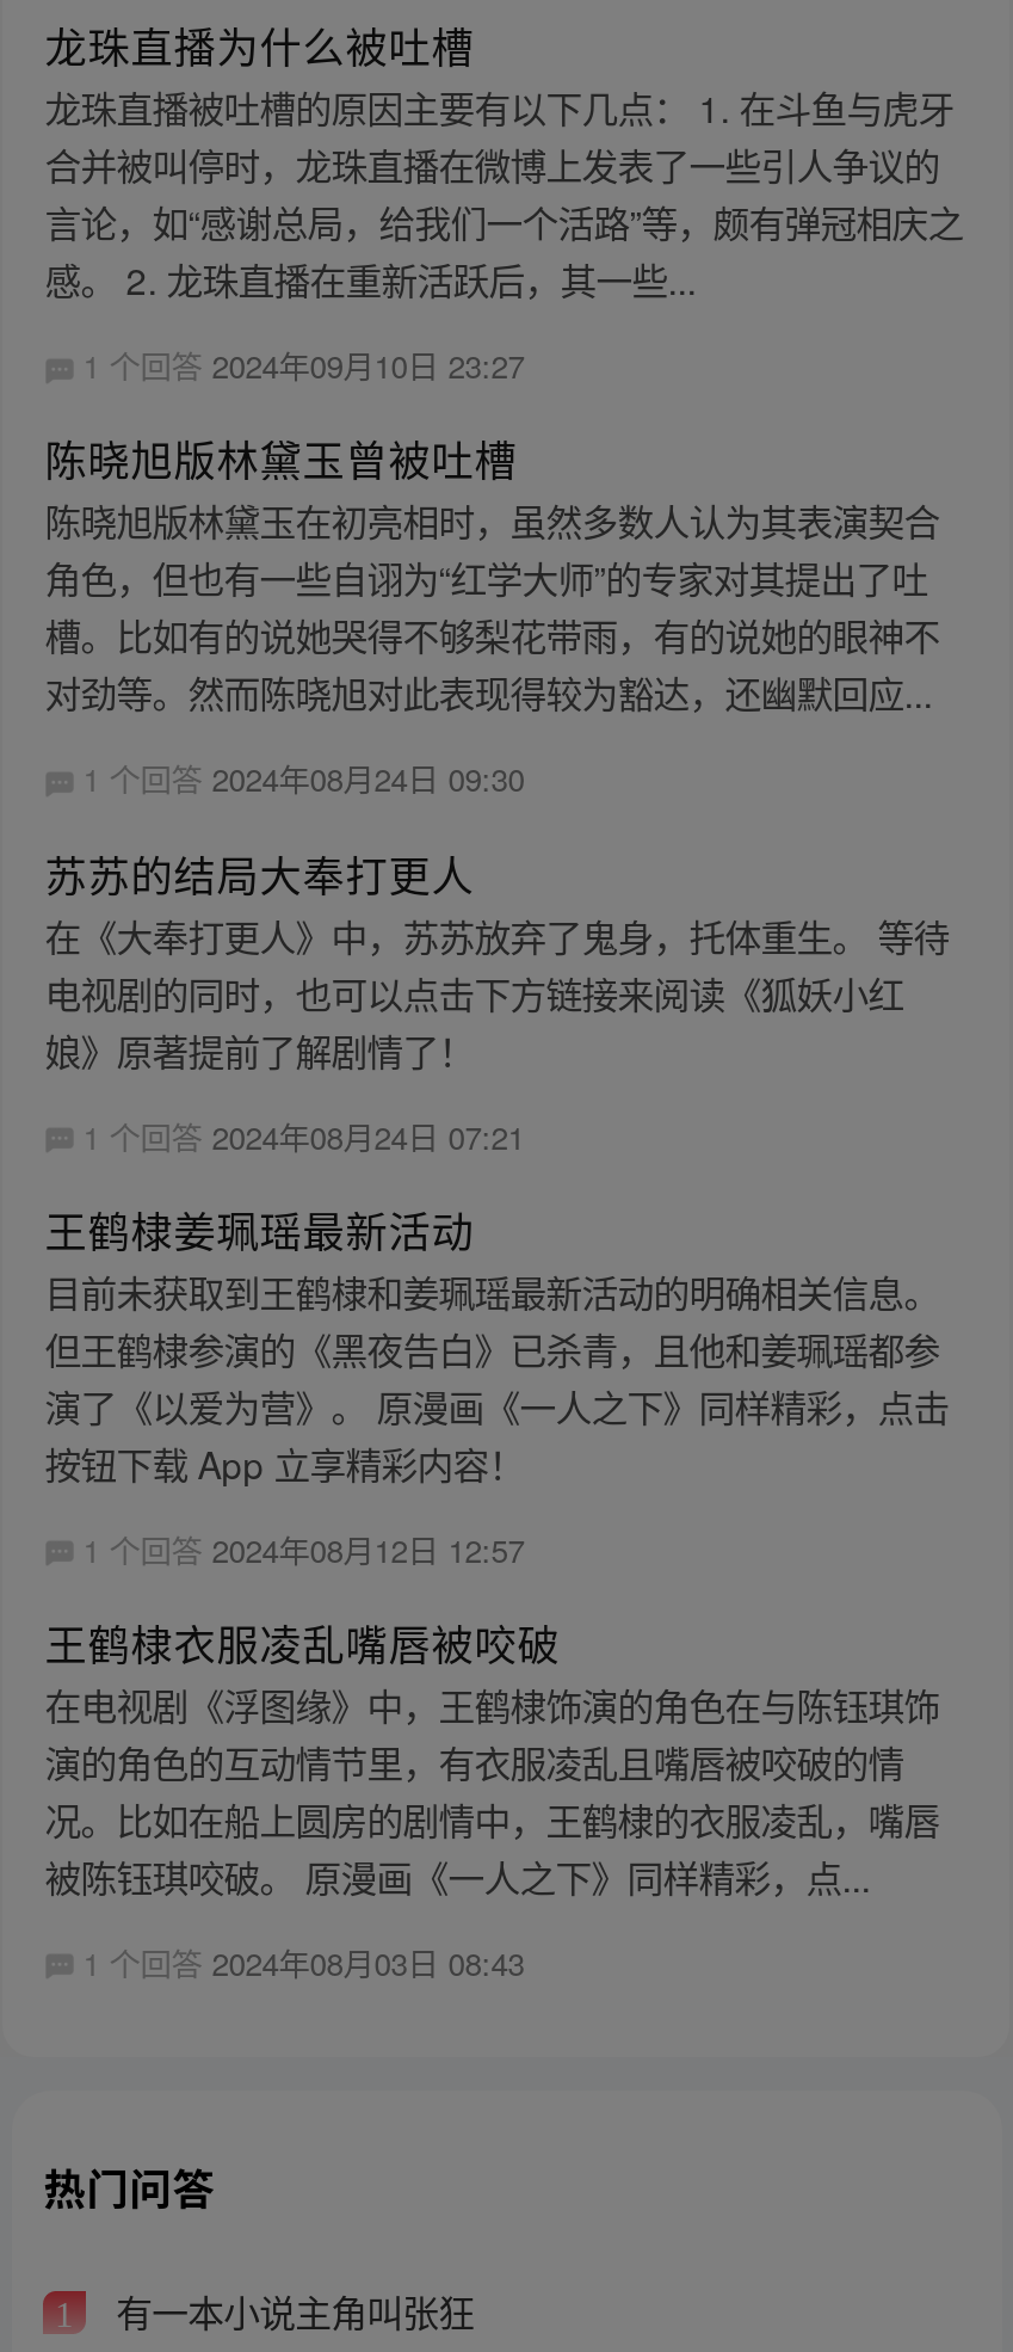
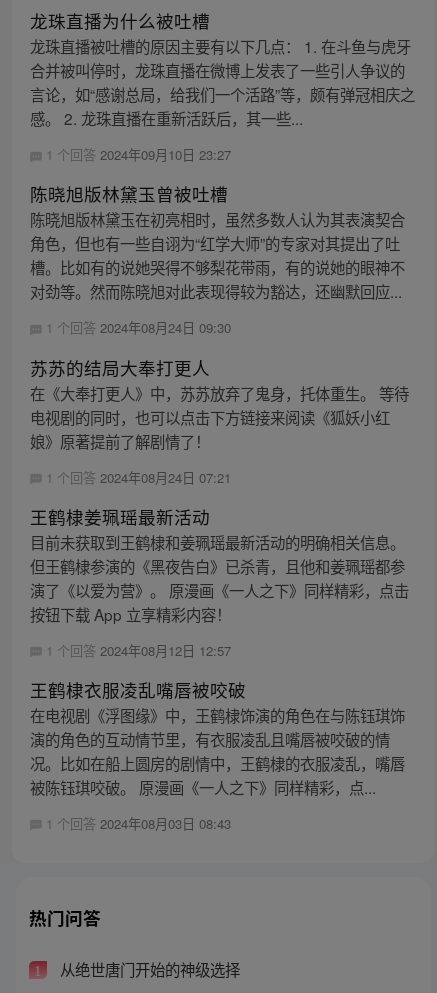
[106,2285,474,2338] 有一本小说主角叫张狂 -> [56,958,240,980] 从绝世唐门开始的神级选择

